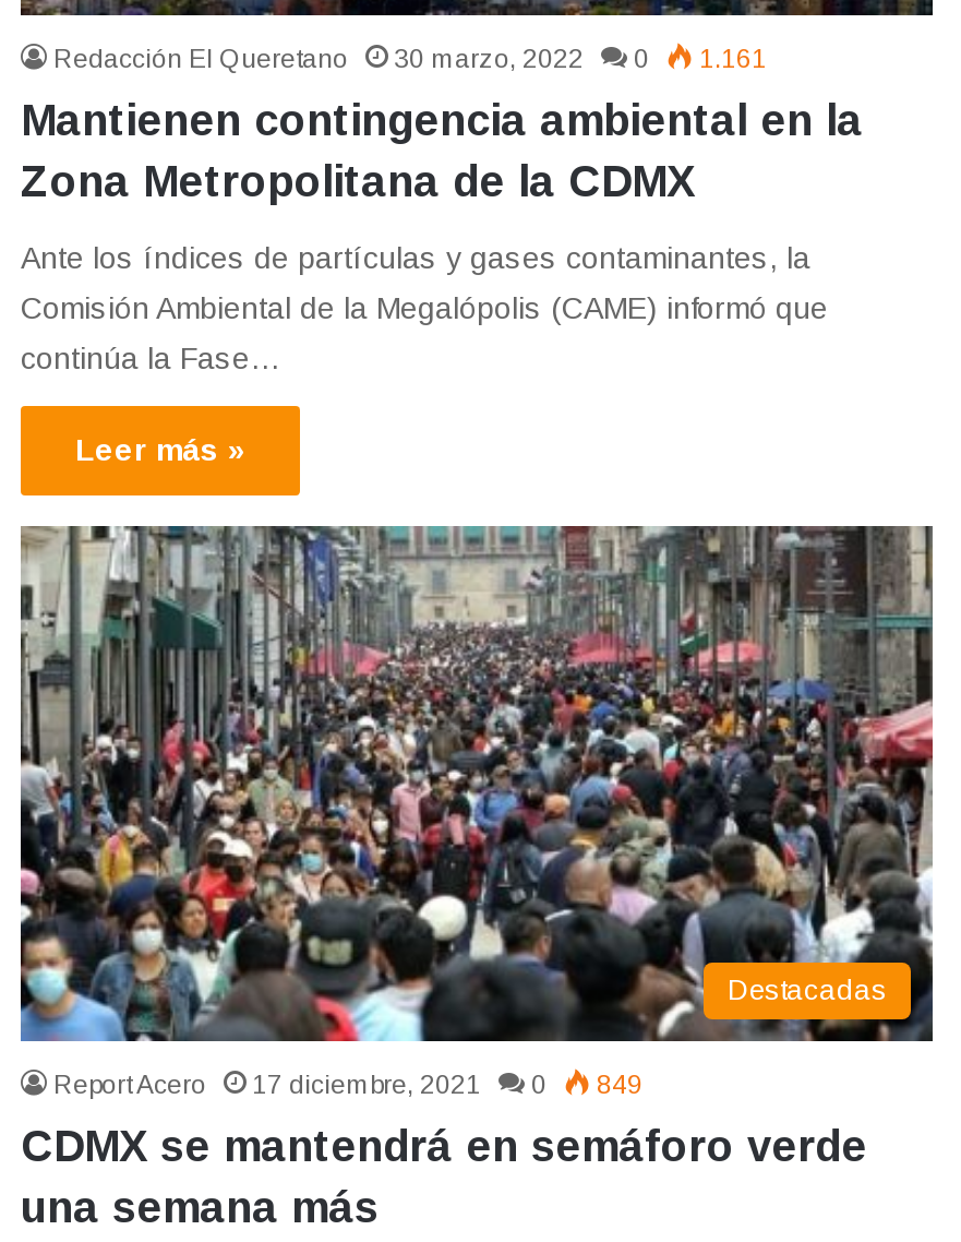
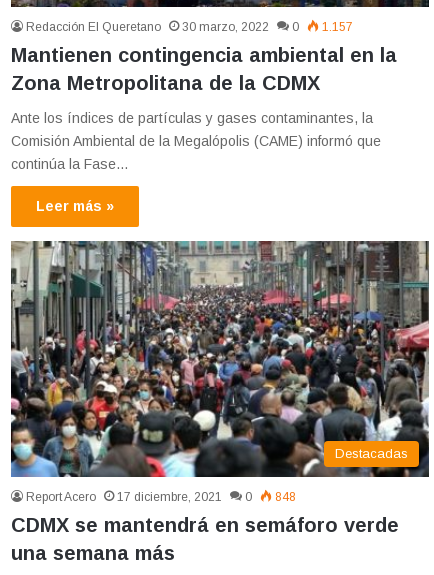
[53,44,767,75] Redacción El Queretano 30 marzo, 2022 0 1.161 -> [26,20,353,34] Redacción El Queretano 30 marzo, 2022 0 1.157
[53,1070,642,1100] Report Acero 17 diciembre, 2021 0 849 -> [26,490,296,504] Report Acero 17 diciembre, 2021 0 848

